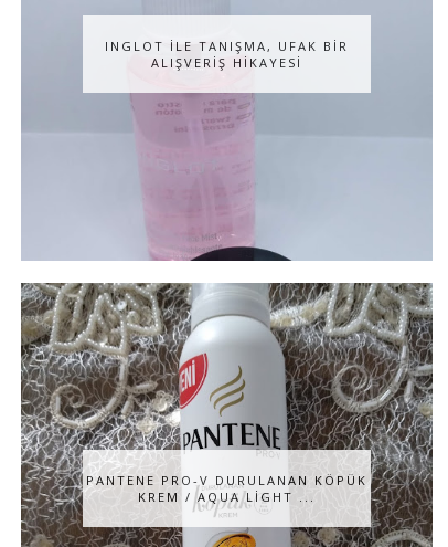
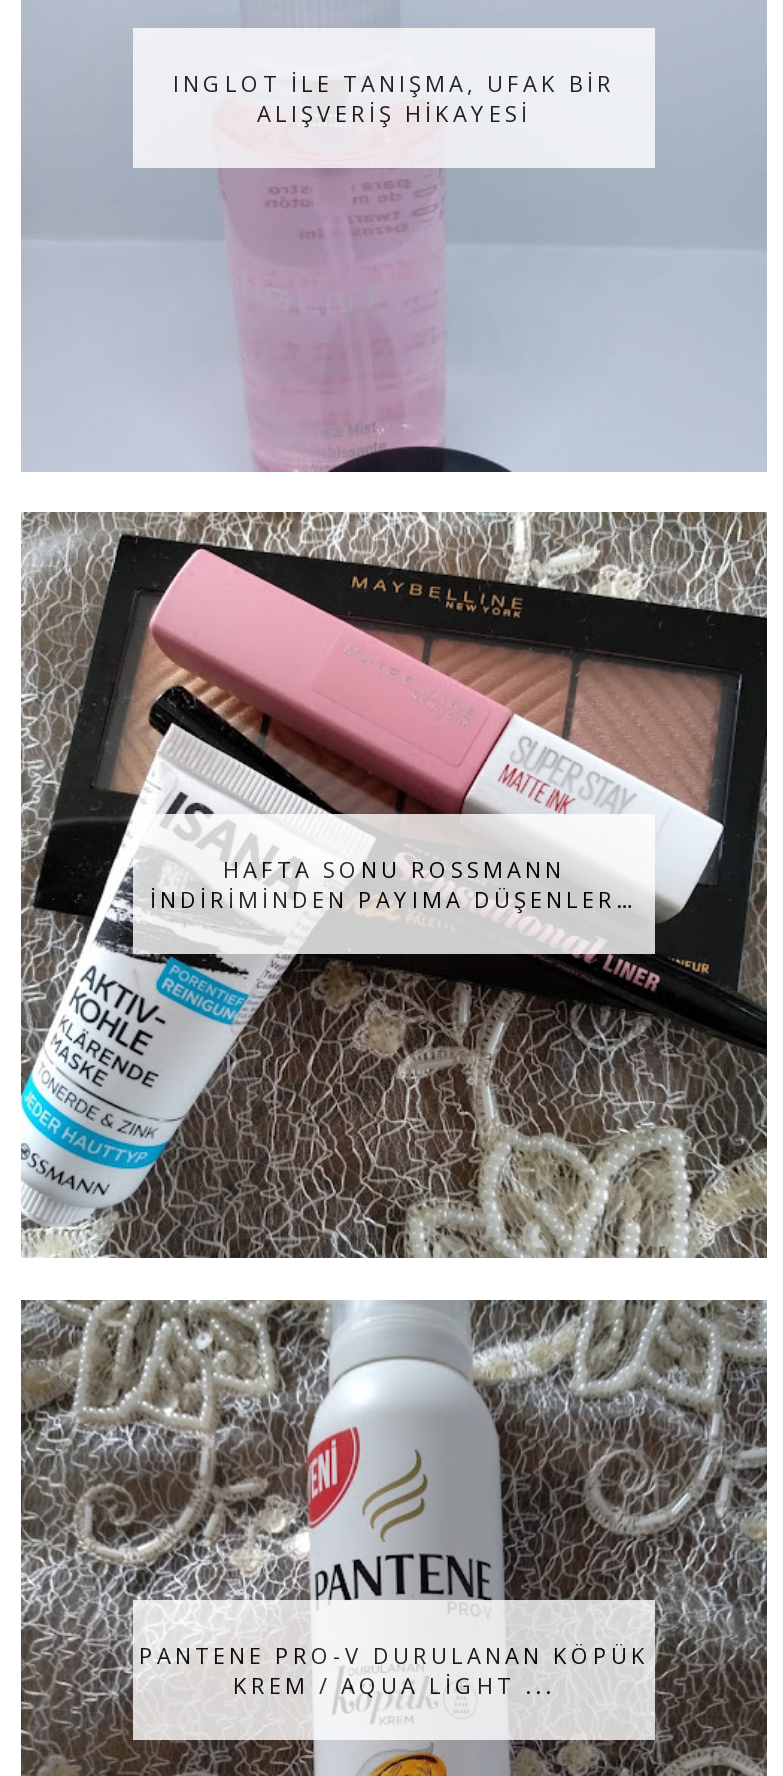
none -> [21,512,767,1260] [image] | HAFTA SONU ROSSMANN | İNDİRİMİNDEN PAYIMA DÜŞENLER…

